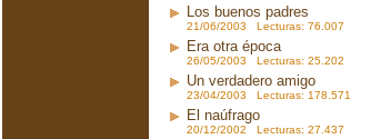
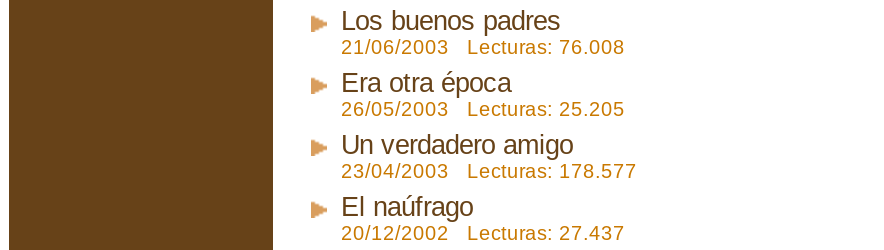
[187,20,344,32] 21/06/2003 Lecturas: 76.007 -> [341,36,625,58] 21/06/2003 Lecturas: 76.008
[187,54,344,67] 26/05/2003 Lecturas: 25.202 -> [341,98,625,120] 26/05/2003 Lecturas: 25.205
[187,89,351,101] 23/04/2003 Lecturas: 178.571 -> [341,160,637,182] 23/04/2003 Lecturas: 178.577

